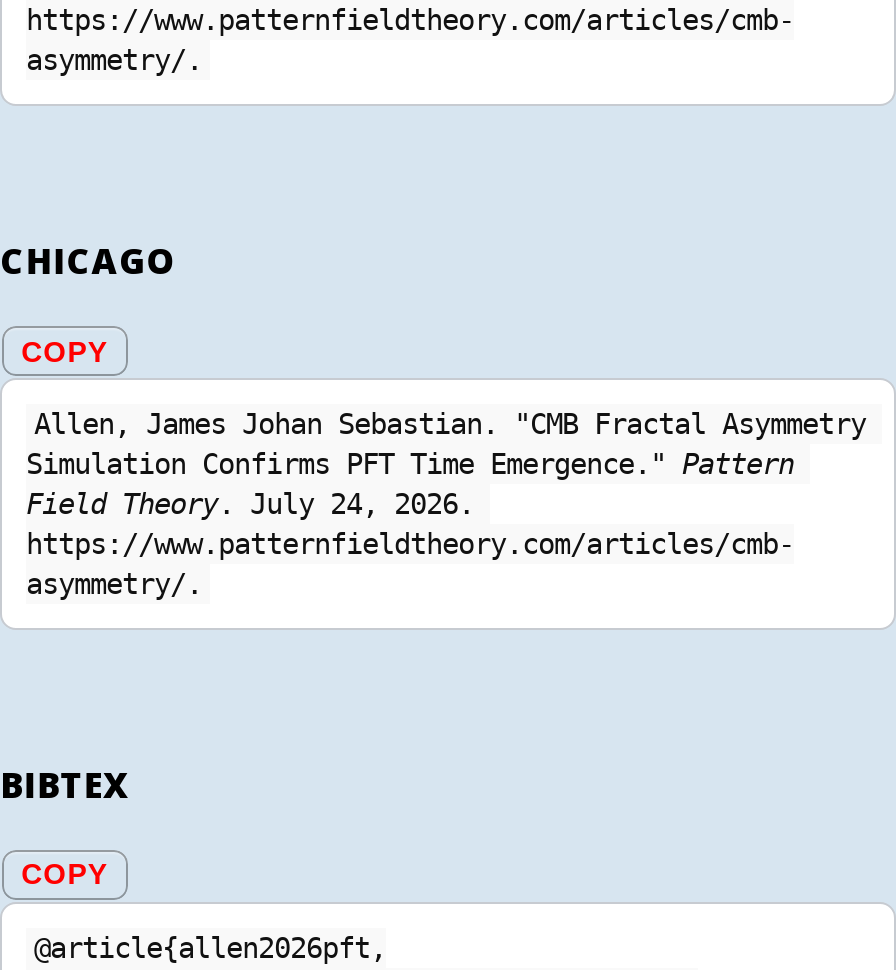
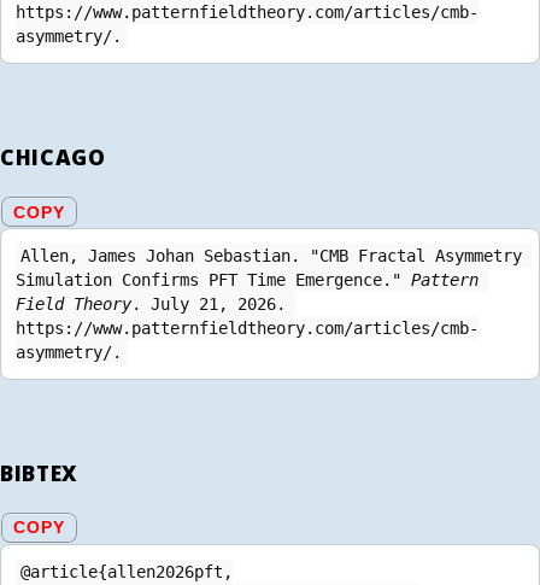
[26,489,474,521] Field Theory. July 24, 2026. -> [16,295,286,314] Field Theory. July 21, 2026.

